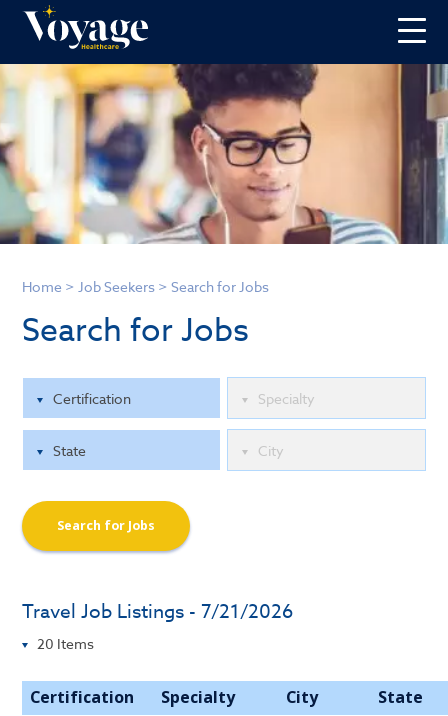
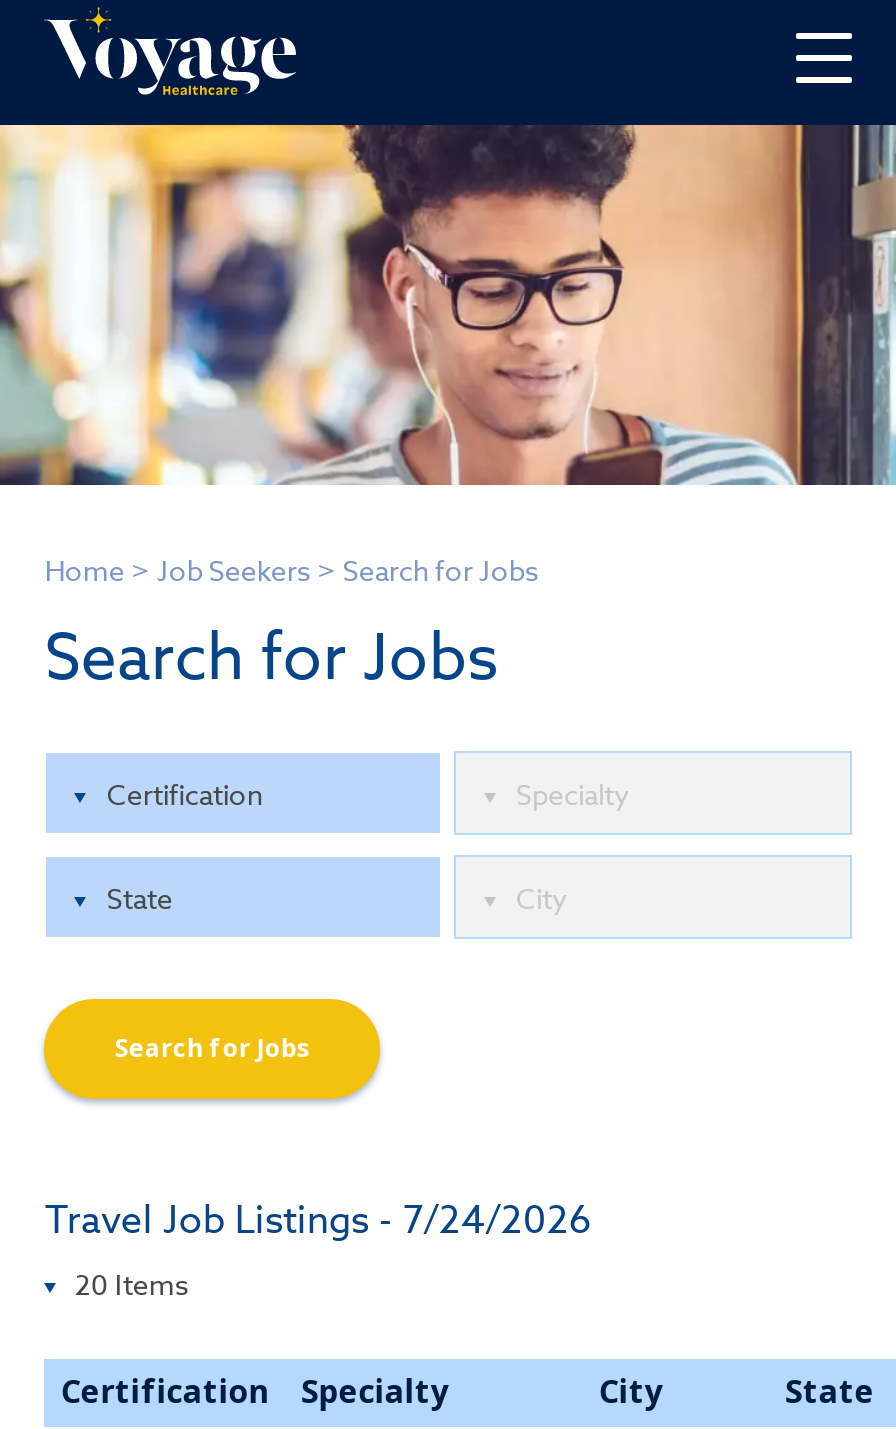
[22,598,293,624] Travel Job Listings - 7/21/2026 -> [45,1193,591,1245] Travel Job Listings - 7/24/2026

